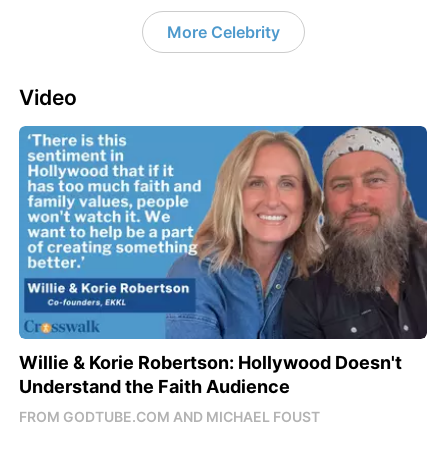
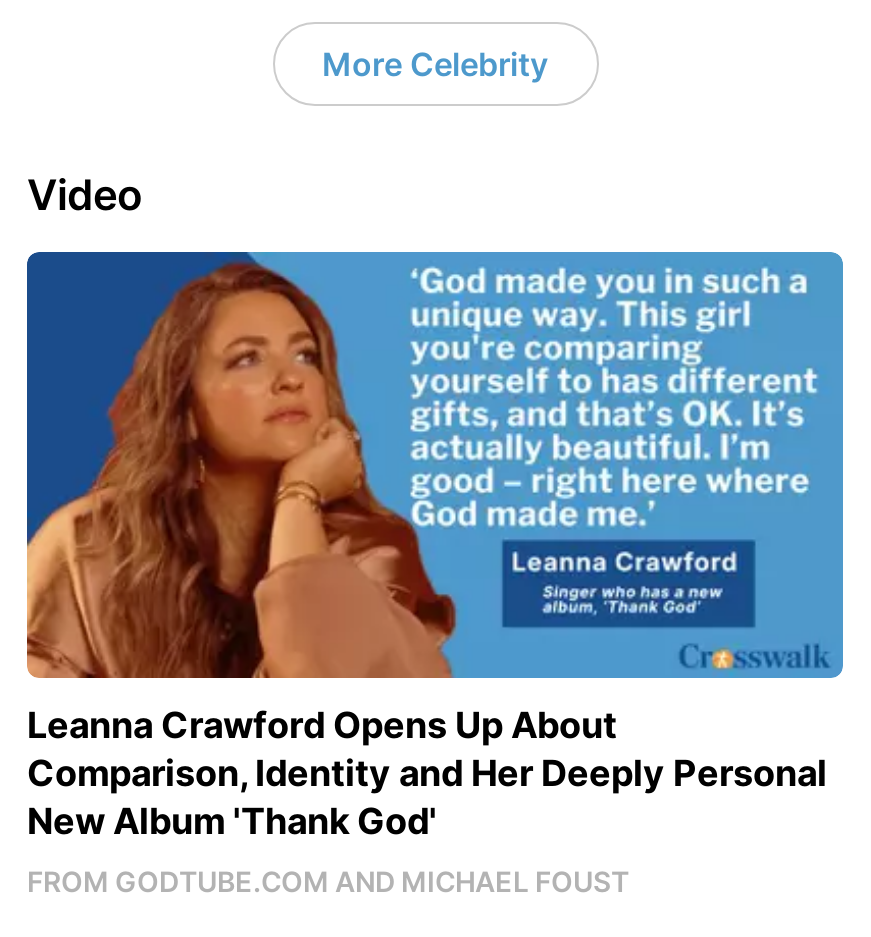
[18,125,428,397] [image] | Willie & Korie Robertson: Hollywood Doesn't | Understand the Faith Audience -> [25,250,845,842] [image] | Leanna Crawford Opens Up About | Comparison, Identity and Her Deeply Personal | New Album 'Thank God'

